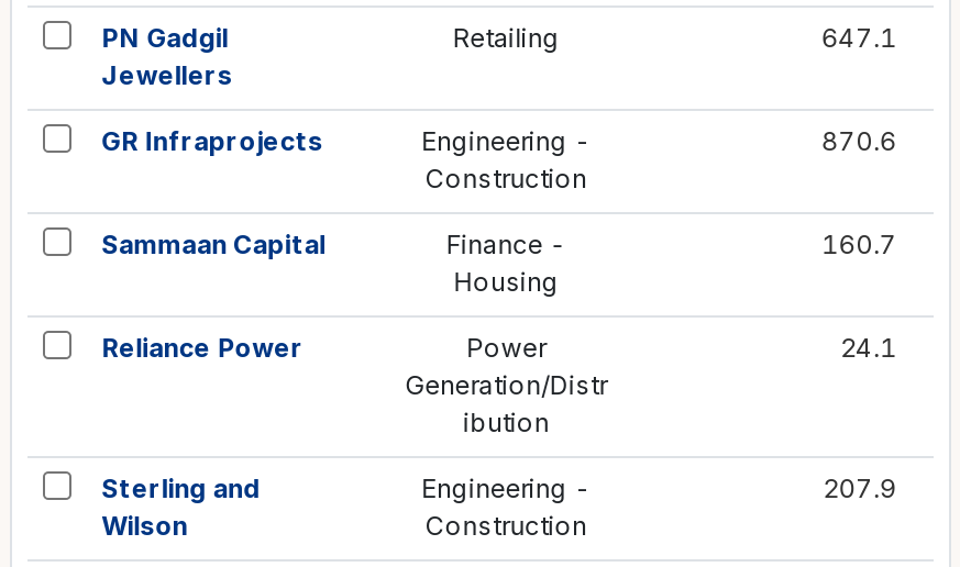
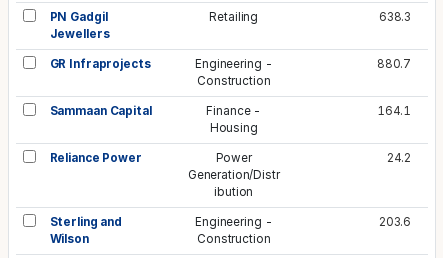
[821,24,896,55] 647.1 -> [379,10,411,24] 638.3
[821,127,896,158] 870.6 -> [377,57,411,71] 880.7
[821,230,896,261] 160.7 -> [377,104,411,118] 164.1
[841,334,896,364] 24.1 -> [387,151,411,165] 24.2
[823,474,896,505] 207.9 -> [379,215,411,229] 203.6

